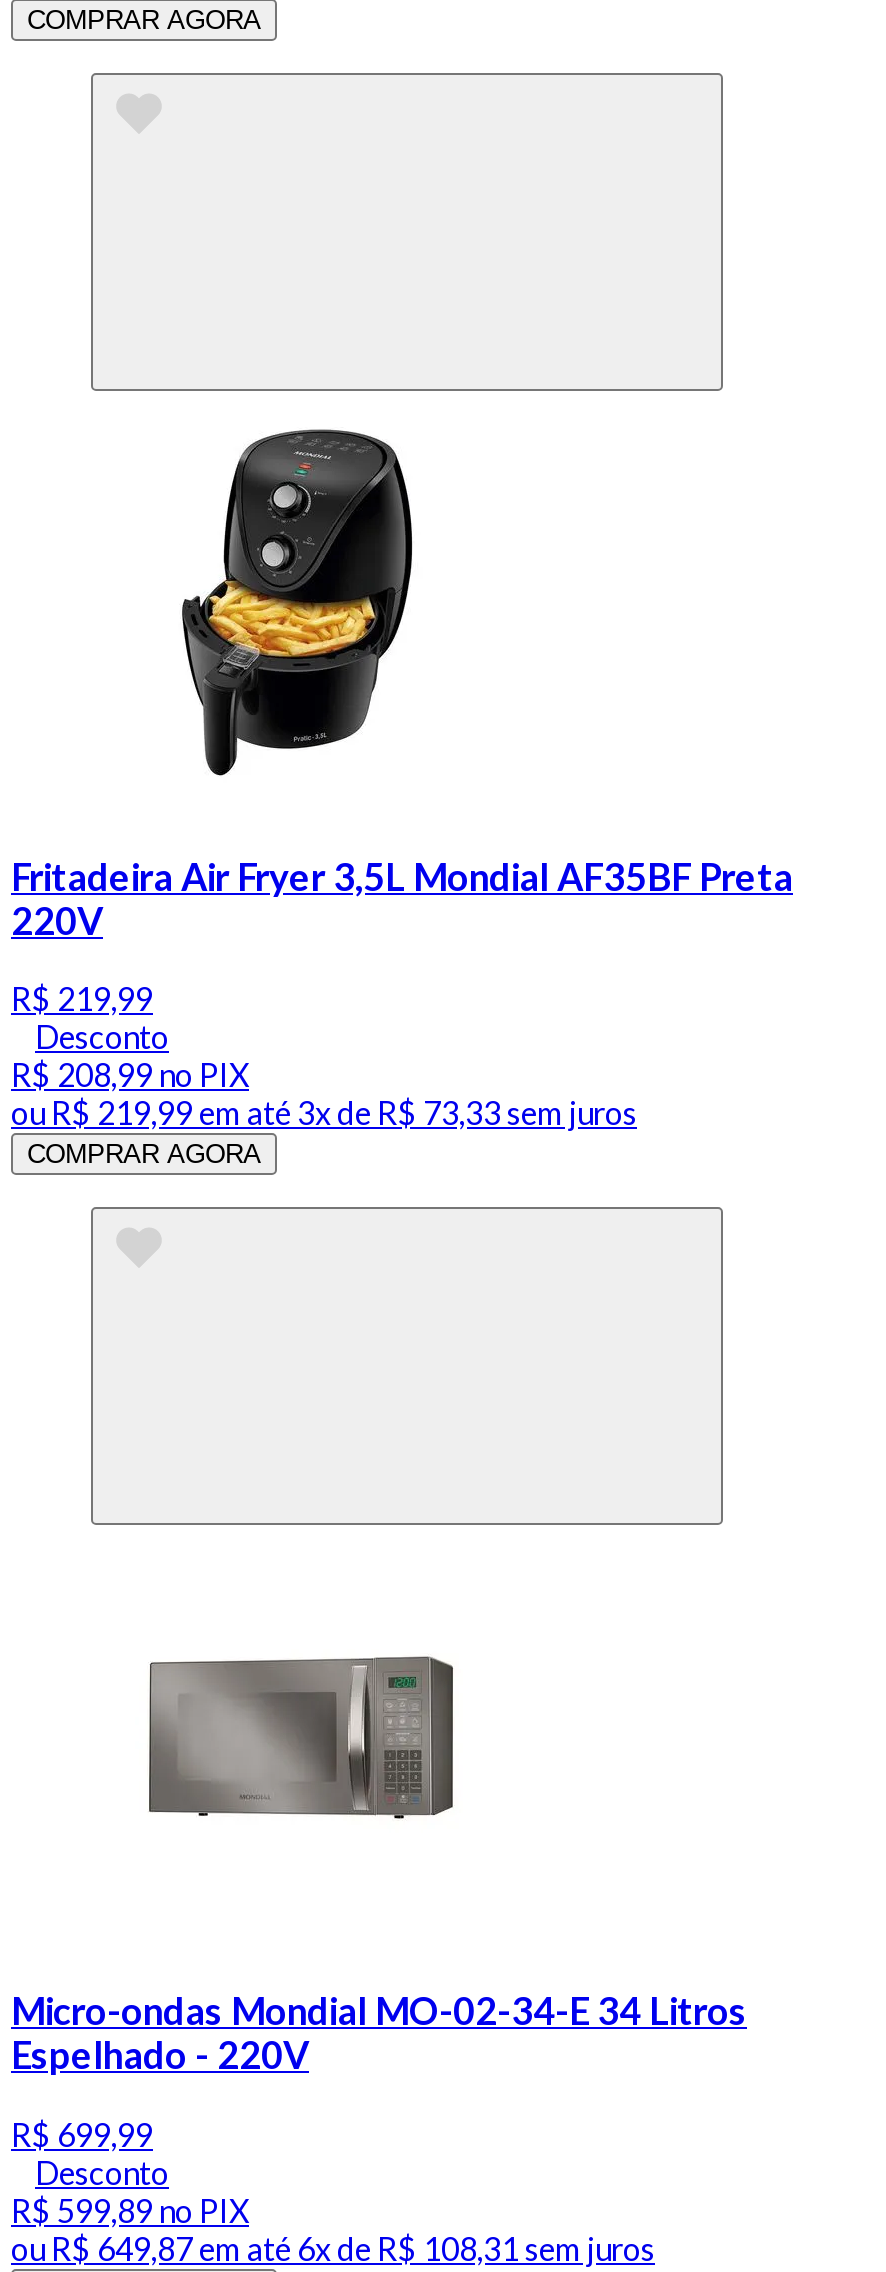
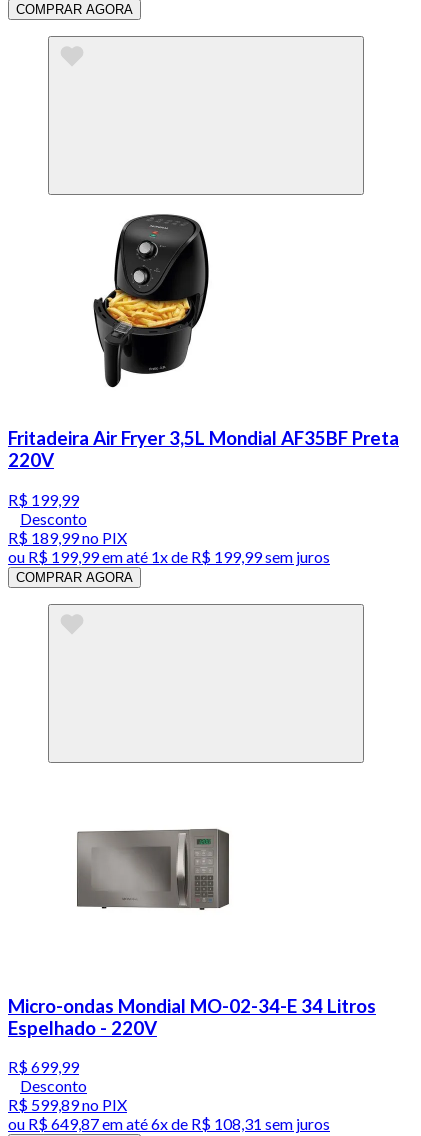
[11,980,153,1018] R$ 219,99 -> [8,490,79,509] R$ 199,99
[11,1056,249,1094] R$ 208,99 no PIX -> [8,528,127,547] R$ 189,99 no PIX
[11,1094,637,1132] ou R$ 219,99 em até 3x de R$ 73,33 sem juros -> [8,547,330,566] ou R$ 199,99 em até 1x de R$ 199,99 sem juros

